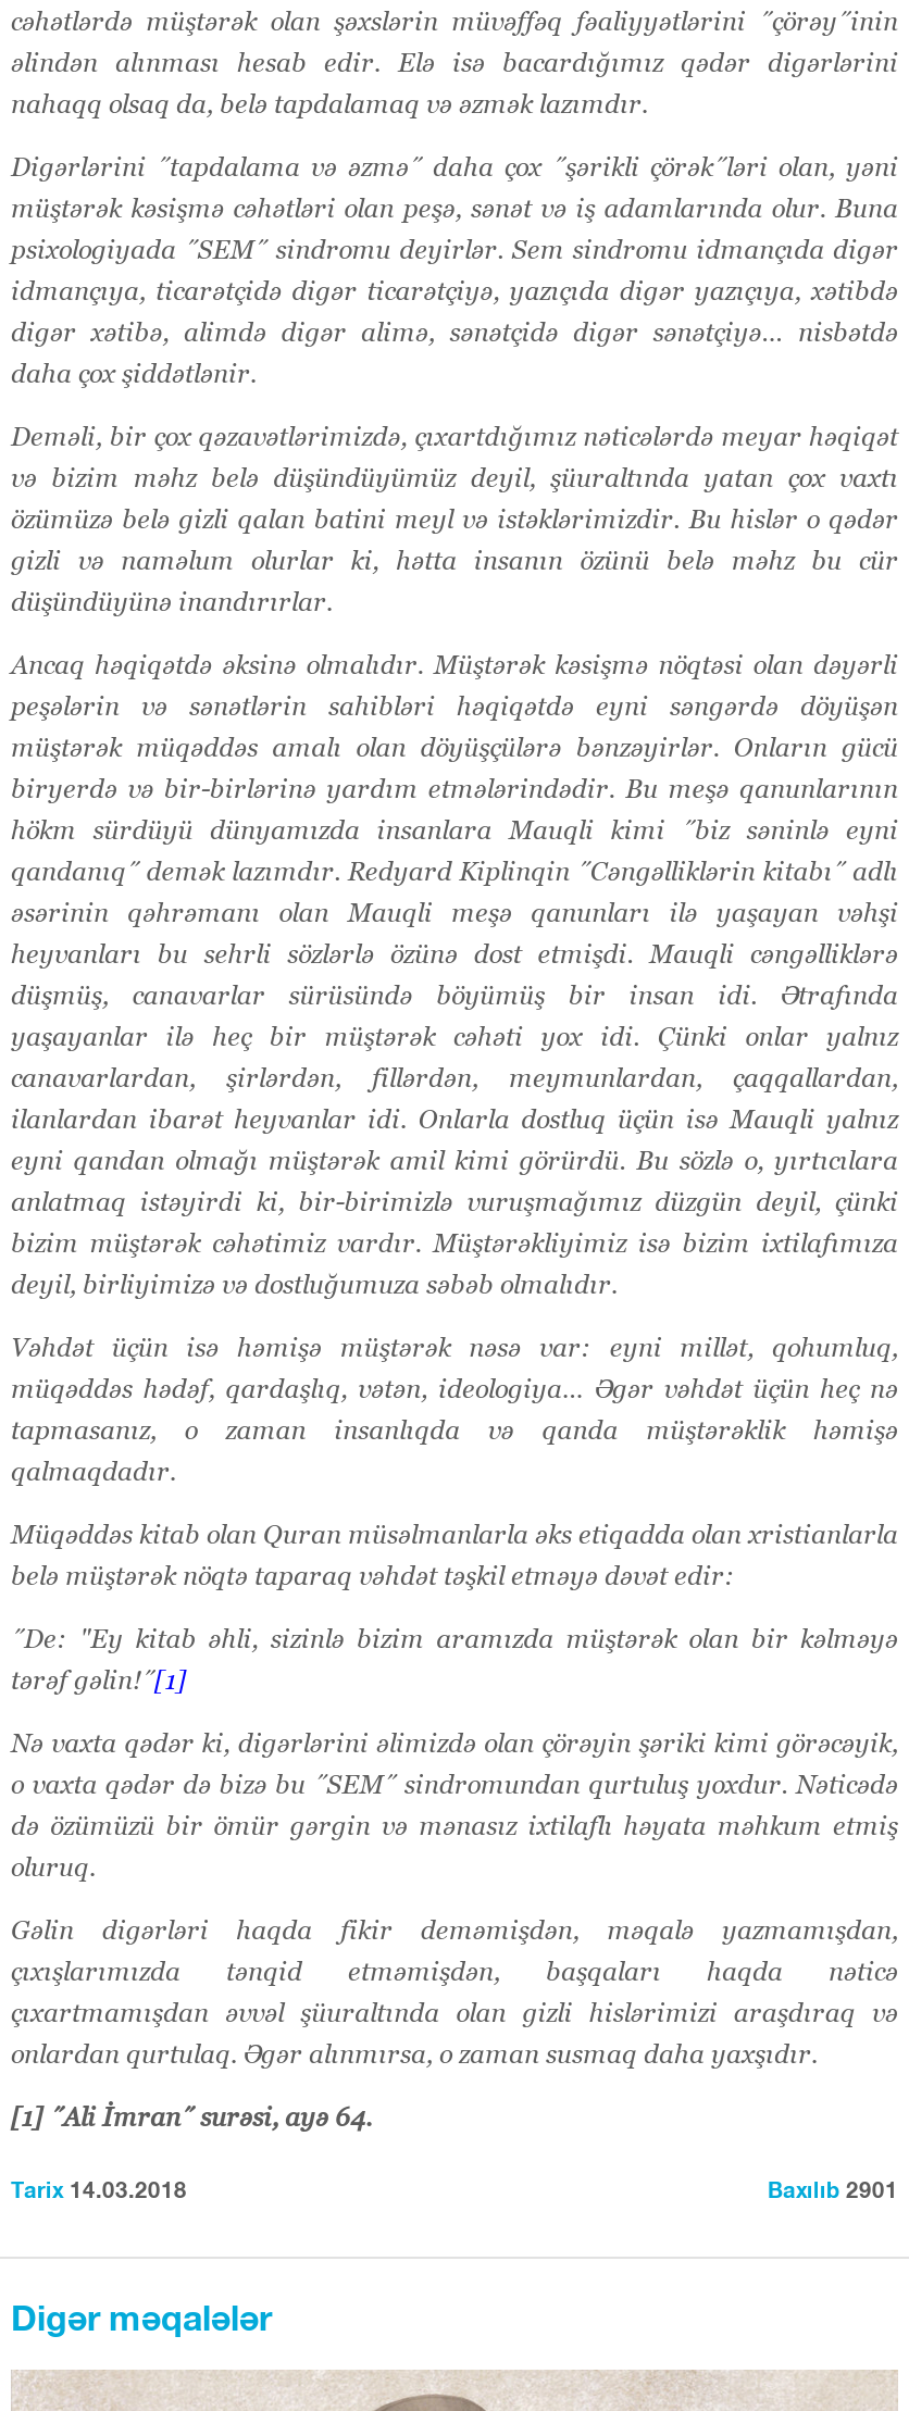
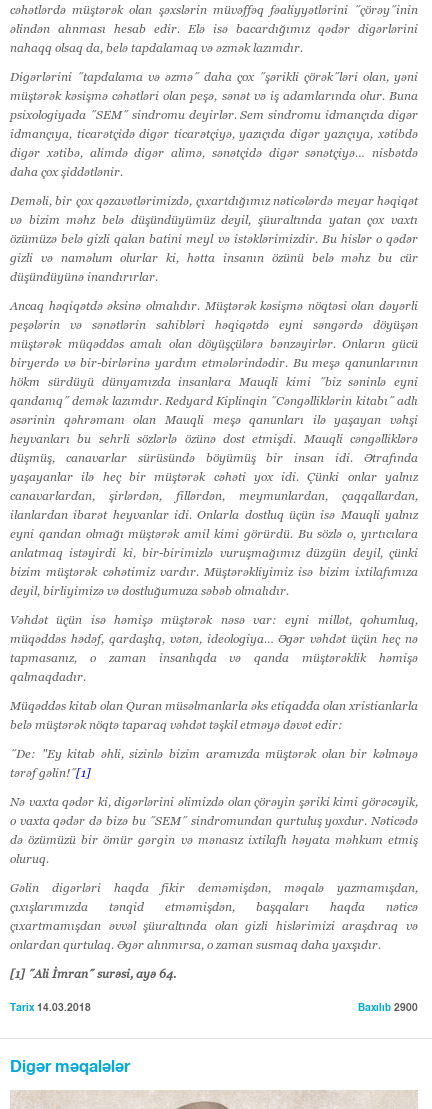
[768,2174,898,2209] Baxılıb 2901 -> [358,1000,418,1016] Baxılıb 2900

